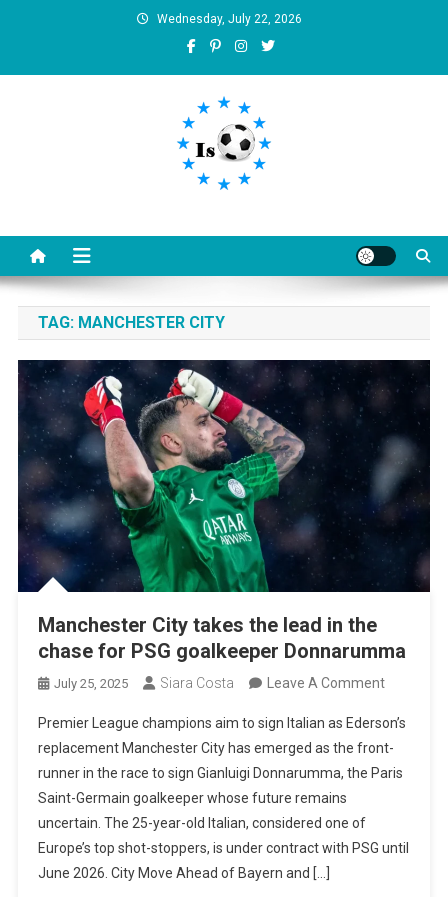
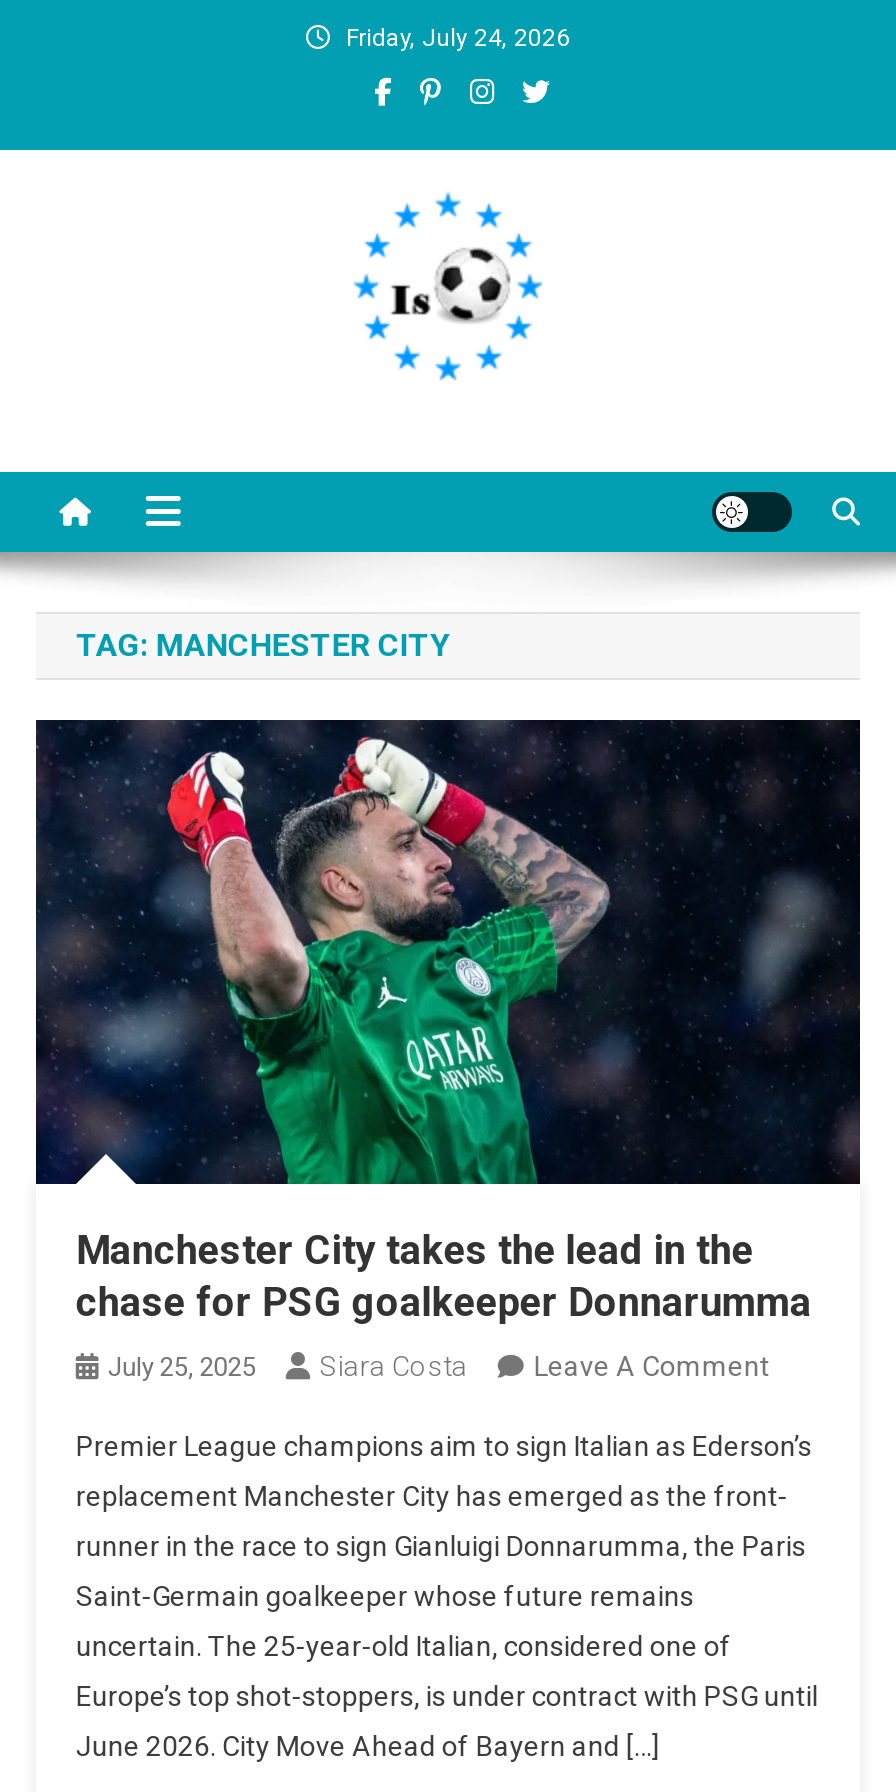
[156,12,301,26] Wednesday, July 22, 2026 -> [346,24,570,52] Friday, July 24, 2026

